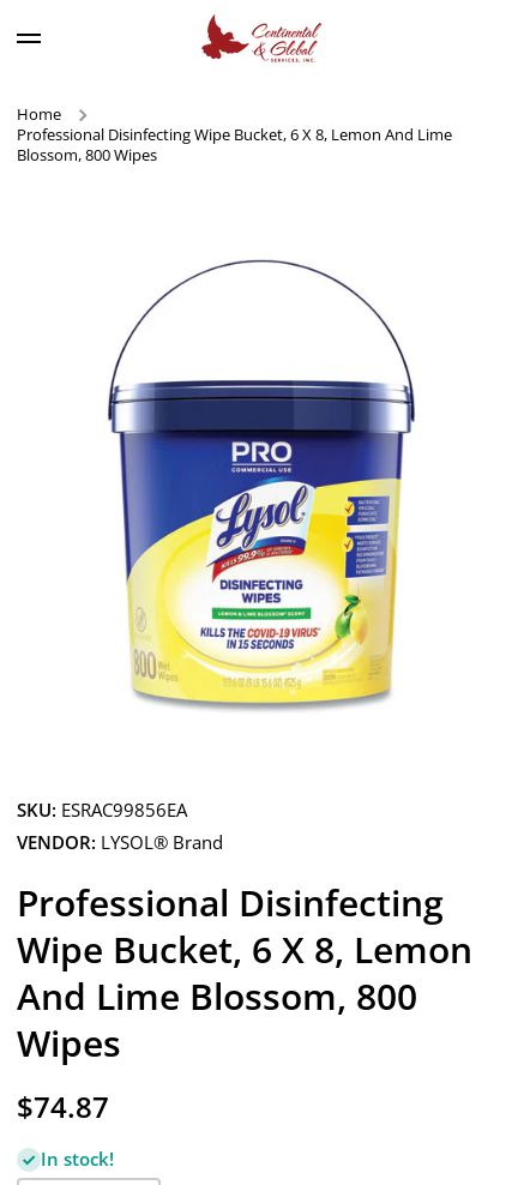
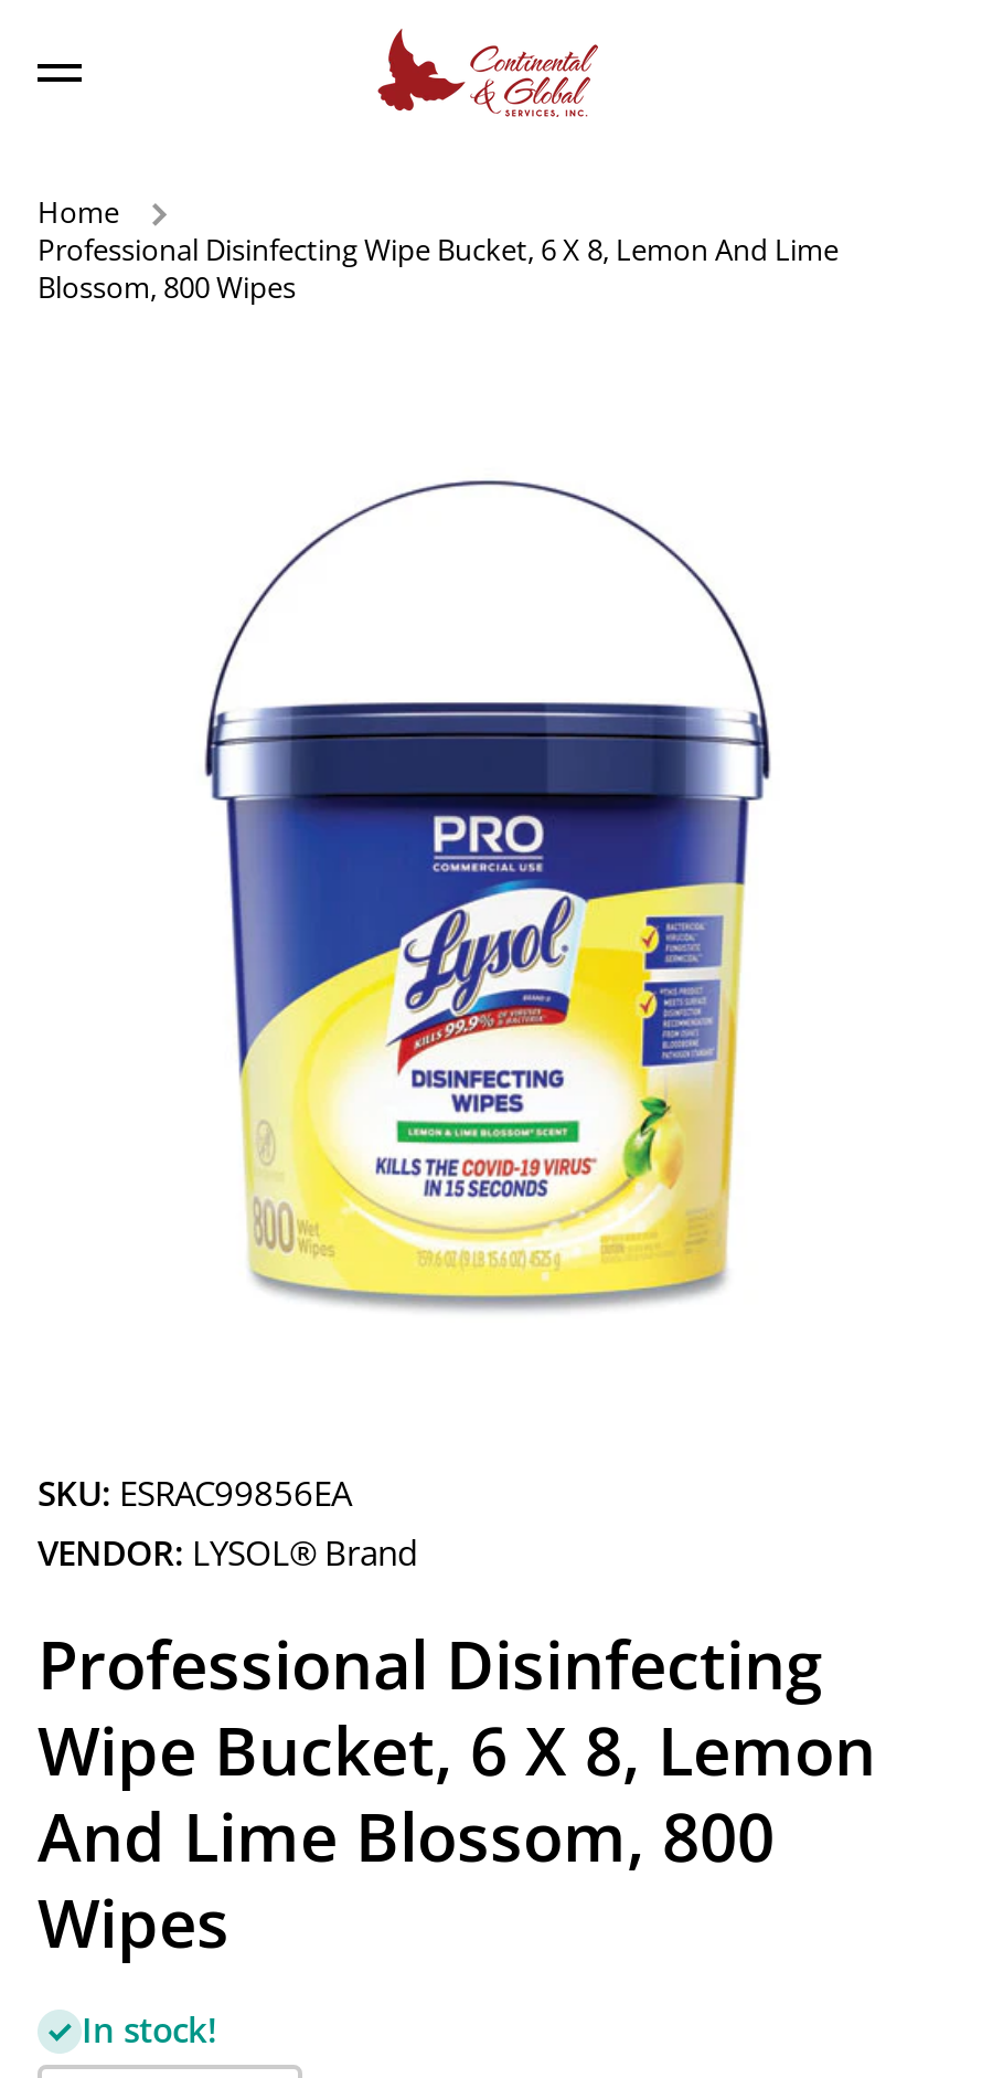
[17,1087,109,1126] $74.87 -> none

